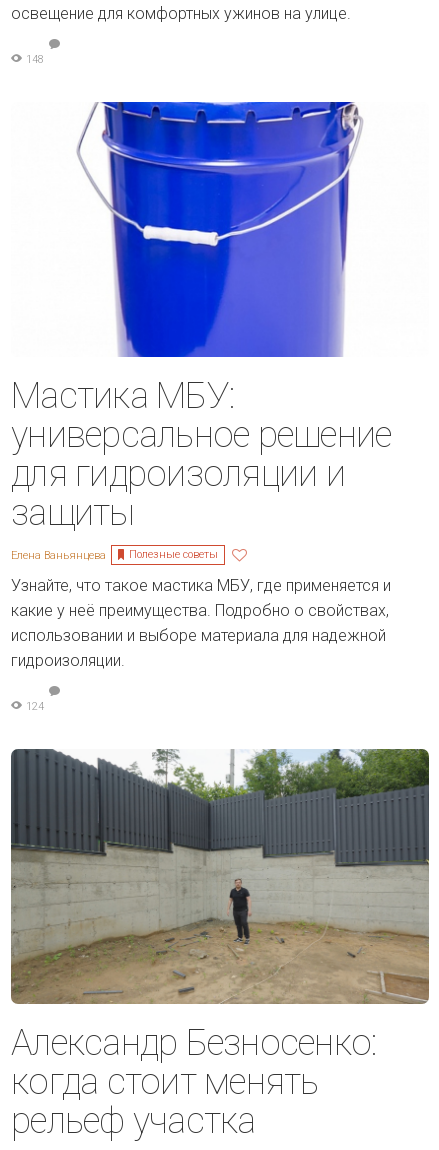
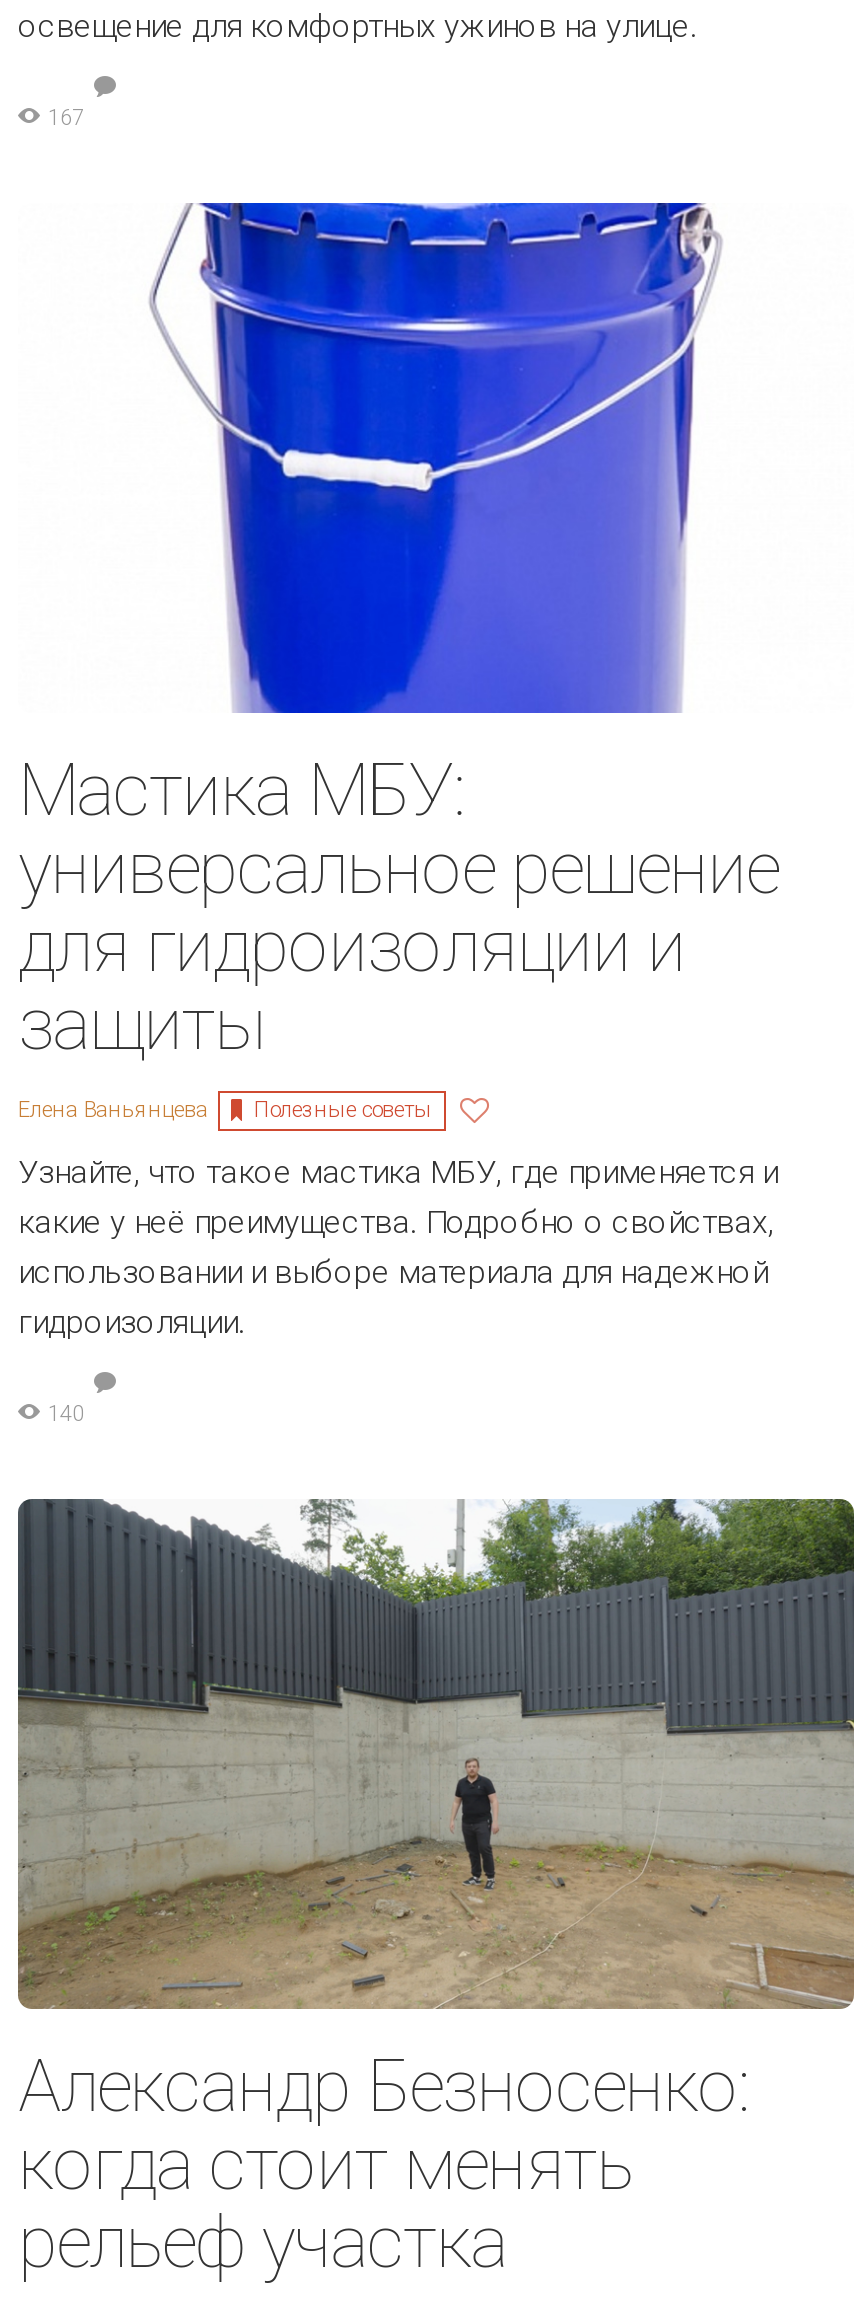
[26,53,44,66] 148 -> [48,106,84,132] 167
[26,700,44,713] 124 -> [48,1401,84,1427] 140

